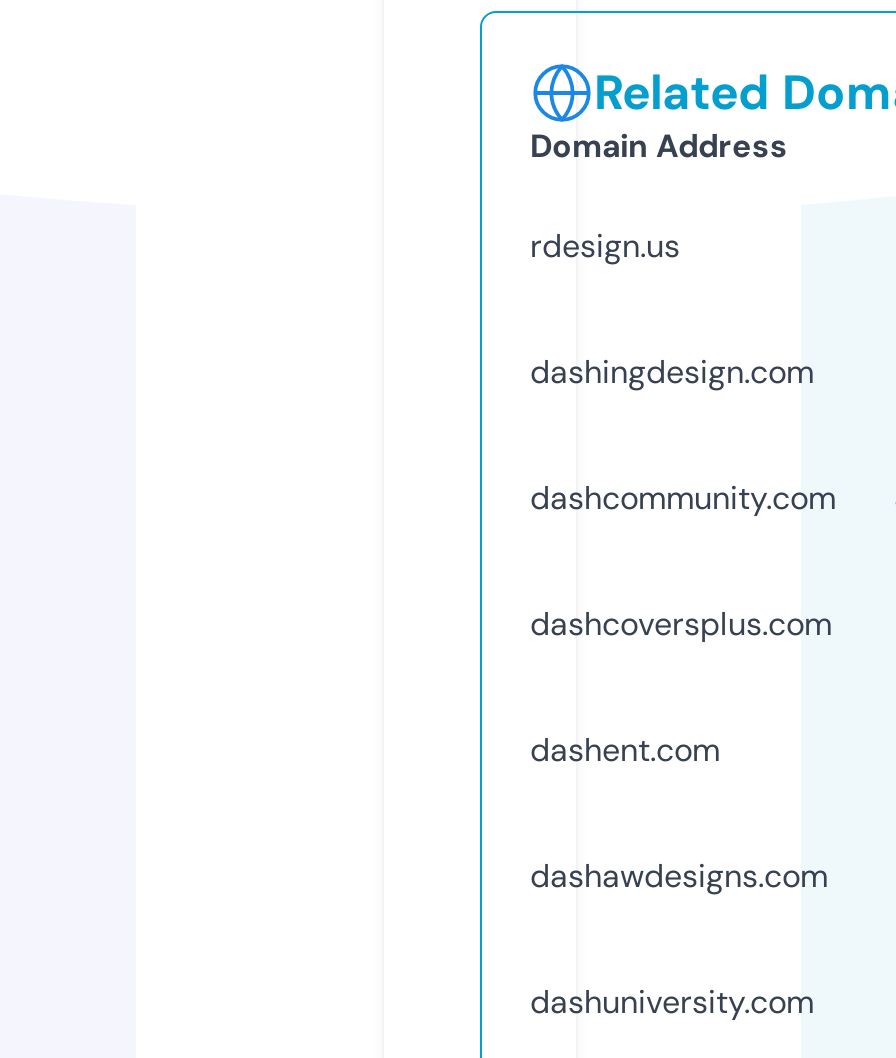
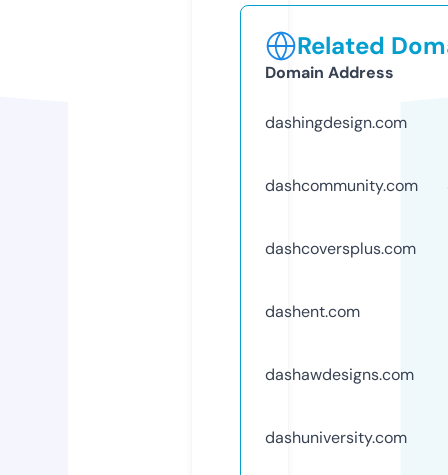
[530,225,680,267] rdesign.us -> none

